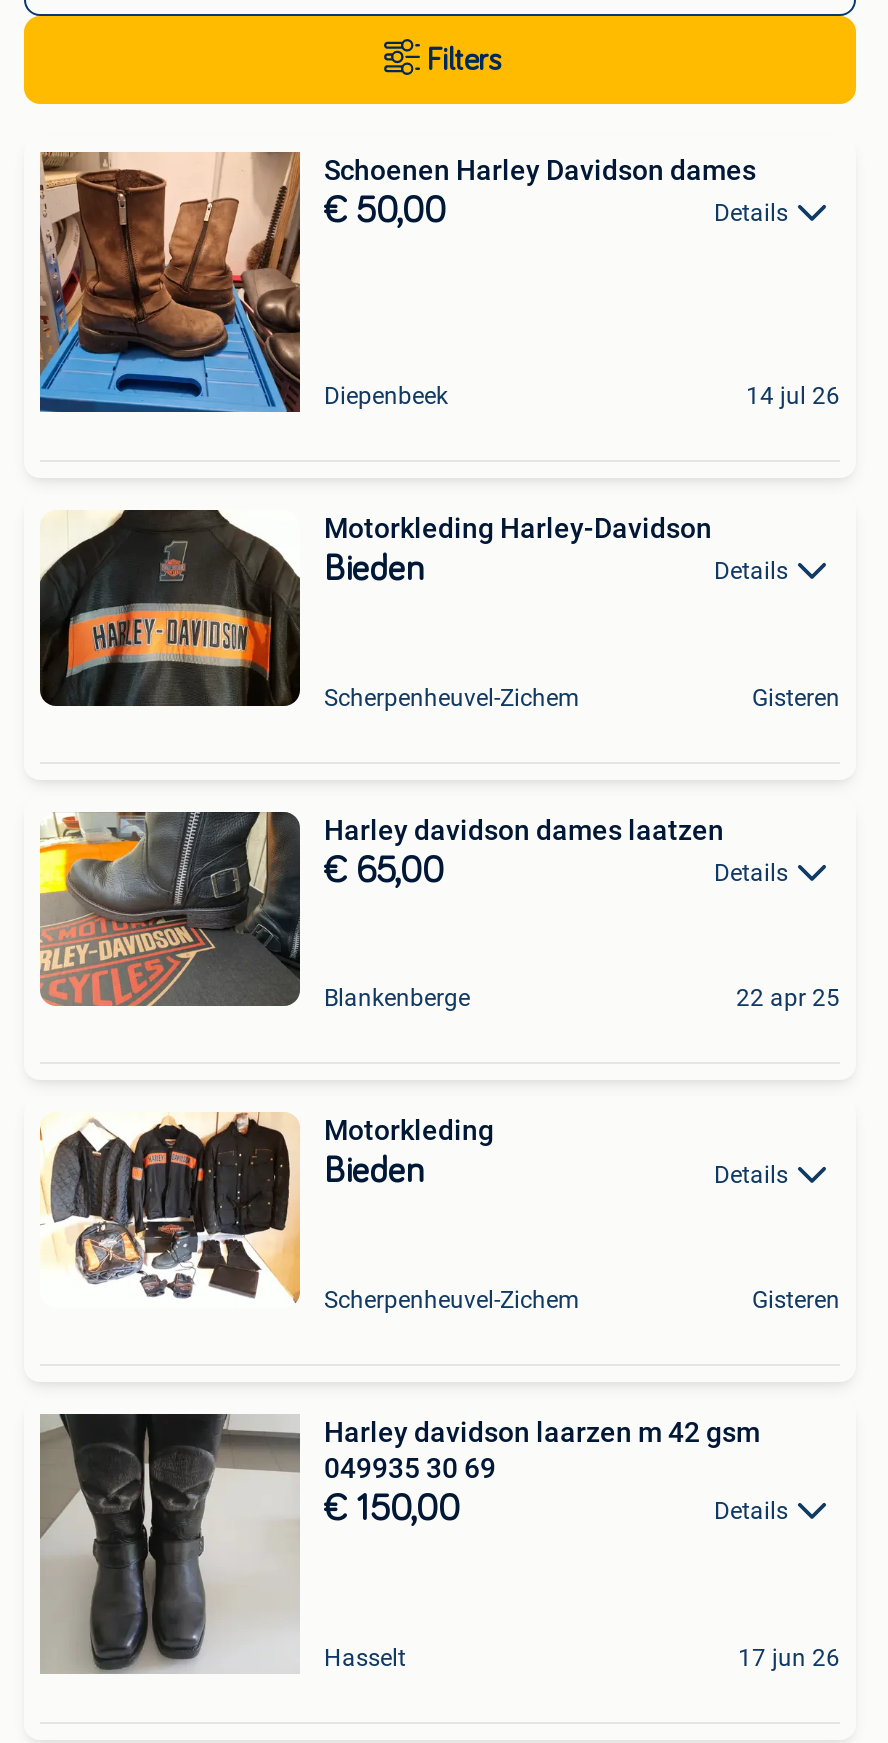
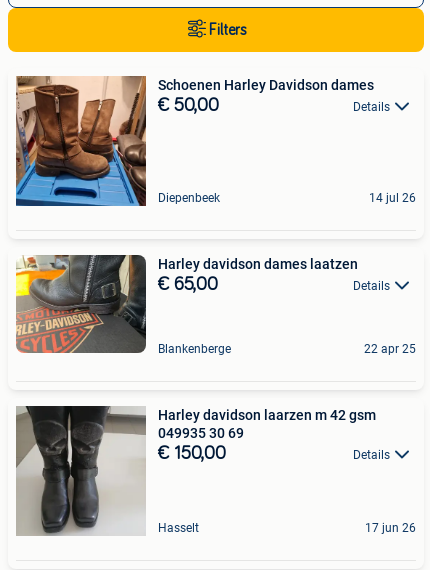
[38,510,788,708] [image] | Motorkleding Harley-Davidson | Bieden | Details -> none
[324,683,840,711] Scherpenheuvel-Zichem | Gisteren -> none
[40,1112,788,1308] [image] | Motorkleding | Bieden | Details -> none
[324,1286,840,1314] Scherpenheuvel-Zichem | Gisteren -> none

